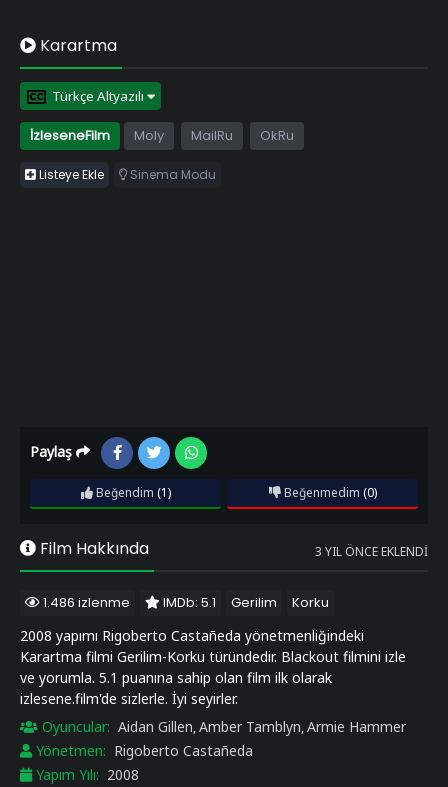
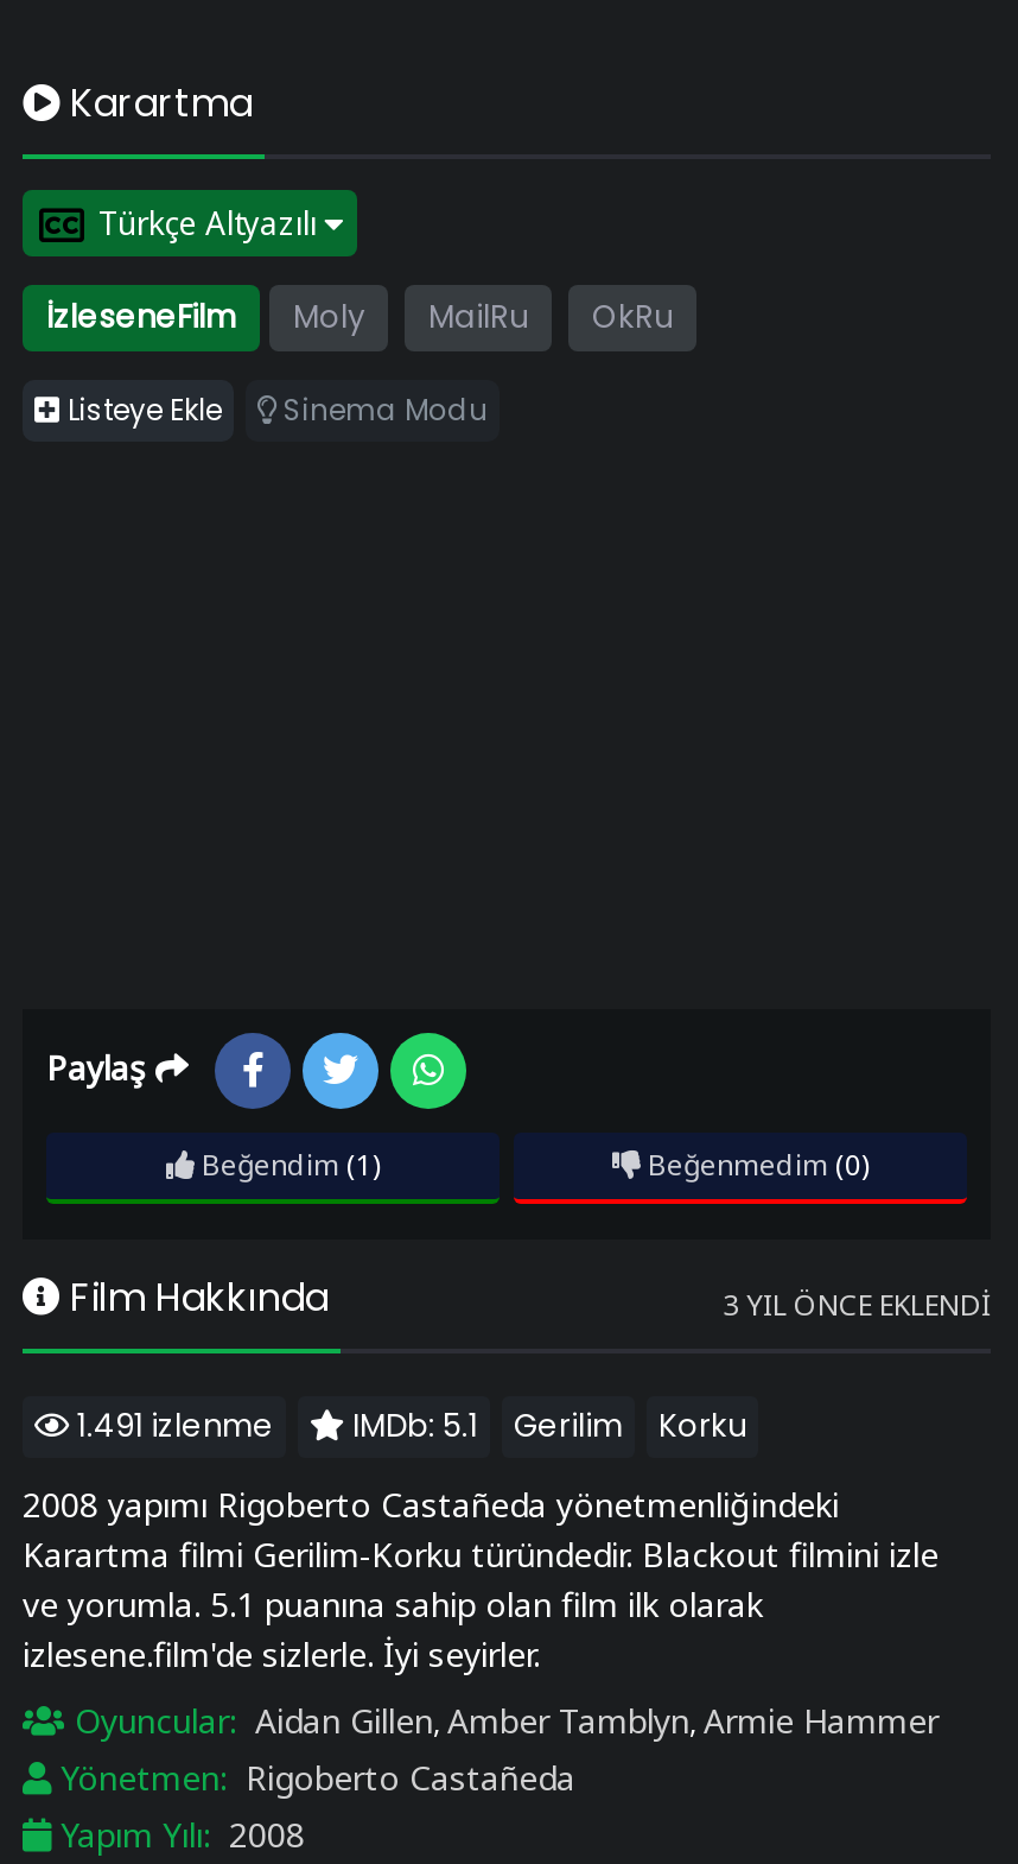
[40,592,329,611] 1.486 izlenme IMDb: 5.1 Gerilim Korku -> [70,1402,746,1447] 1.491 izlenme IMDb: 5.1 Gerilim Korku

